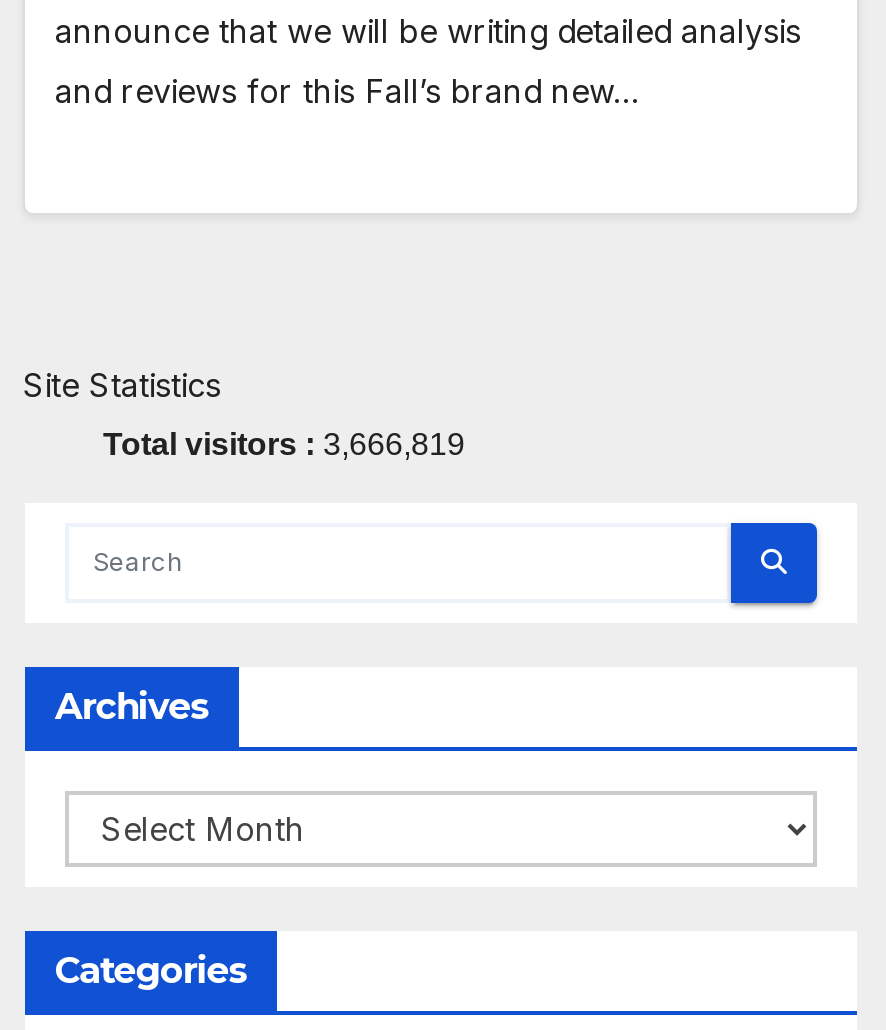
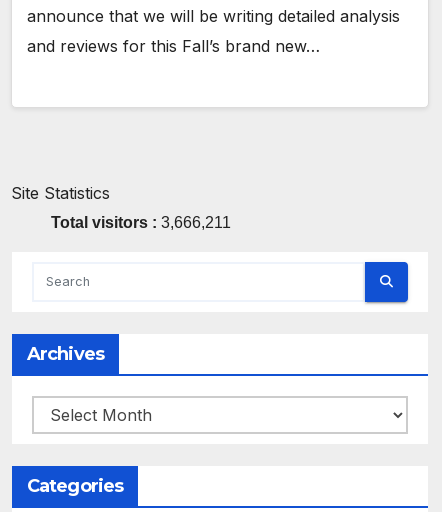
[103,427,465,461] Total visitors : 3,666,819 -> [51,214,231,231] Total visitors : 3,666,211

